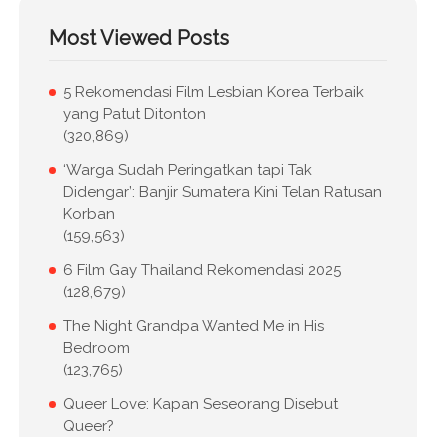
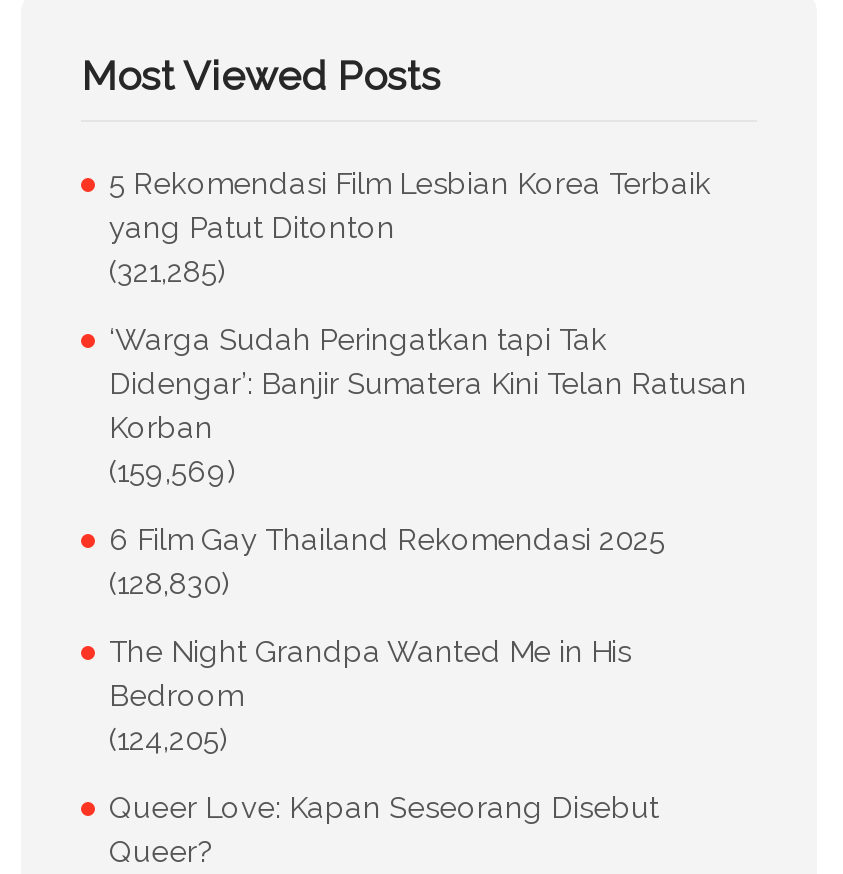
[63,127,129,145] (320,869) -> [109,253,227,289] (321,285)
[63,227,125,245] (159,563) -> [109,453,237,489] (159,569)
[63,283,126,301] (128,679) -> [109,565,231,601] (128,830)
[63,361,123,379] (123,765) -> [109,721,229,757] (124,205)

